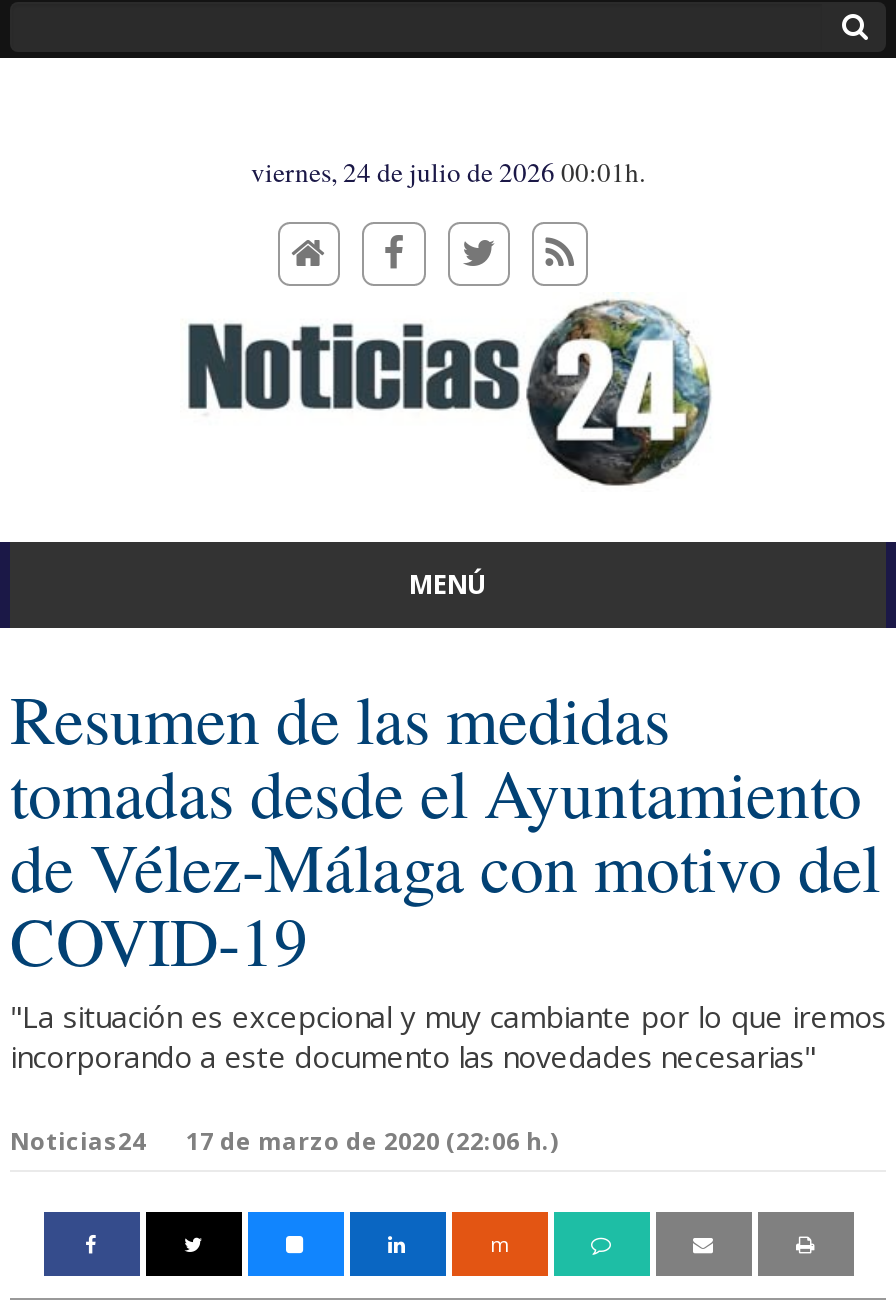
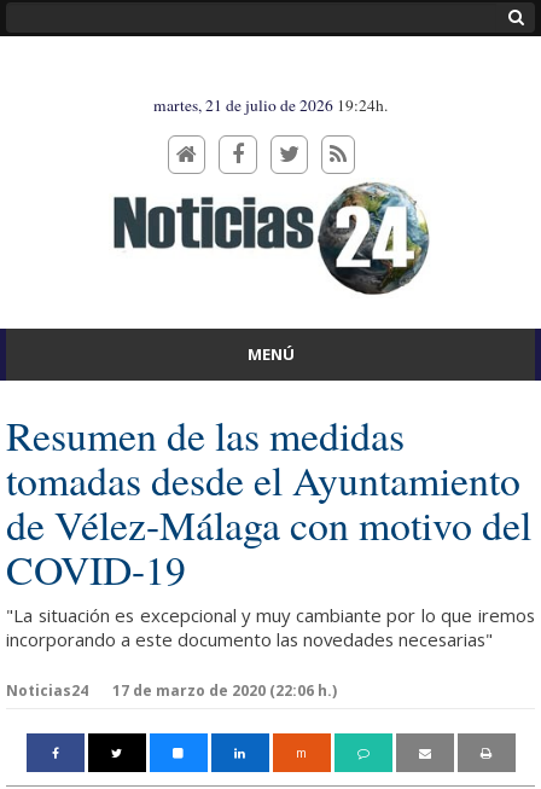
[251,154,645,190] viernes, 24 de julio de 2026 00:01h. -> [153,94,388,116] martes, 21 de julio de 2026 19:24h.

